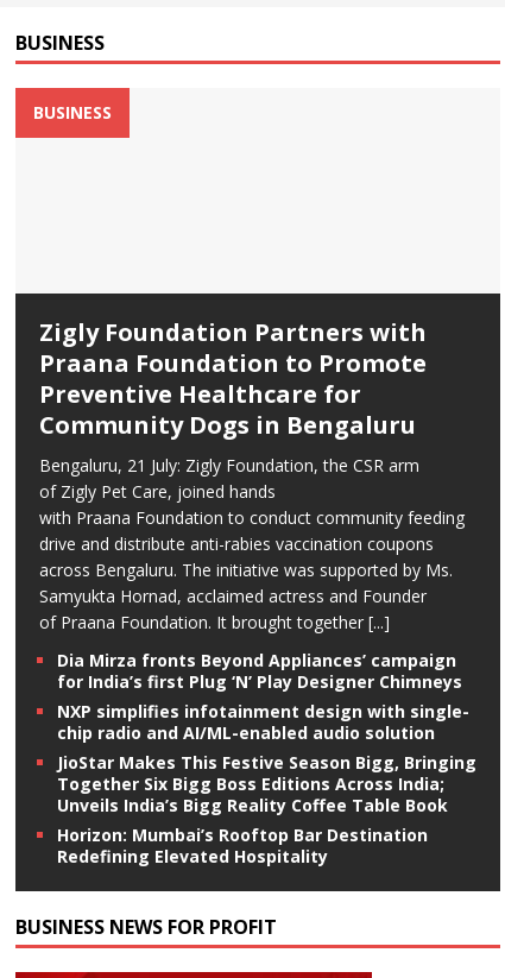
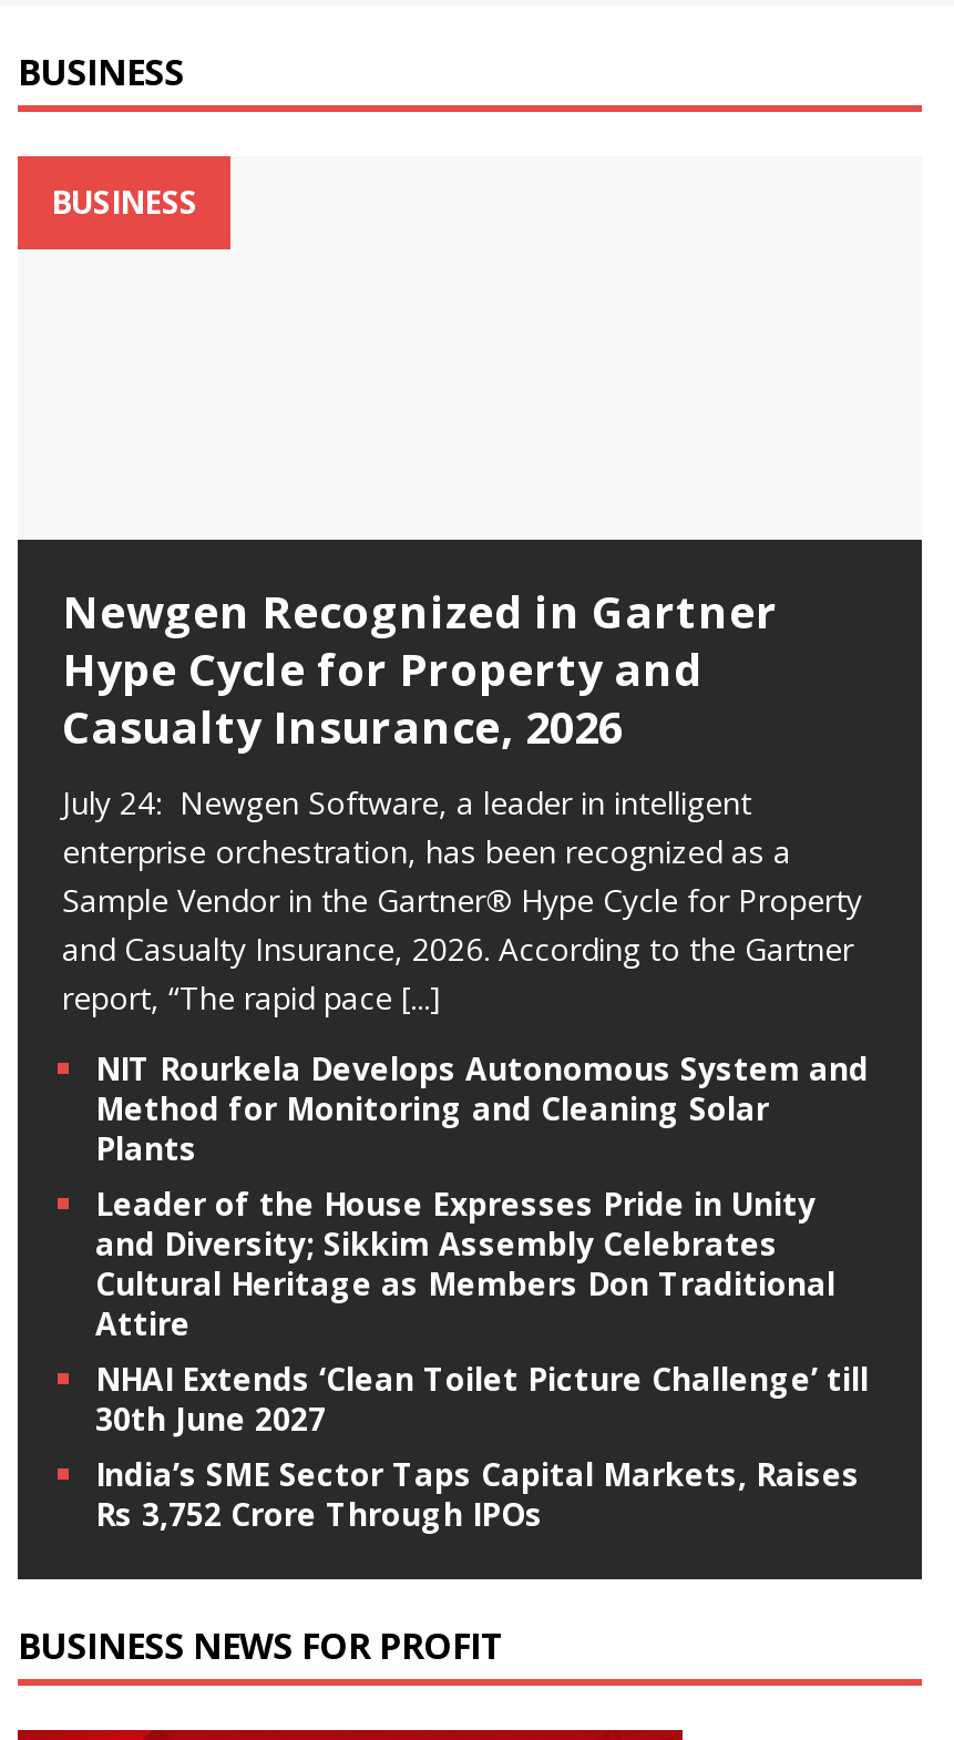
[39,317,465,634] Zigly Foundation Partners with | Praana Foundation to Promote | Preventive Healthcare for | Community Dogs in Bengaluru | Bengaluru, 21 July: Zigly Foundation, the CSR arm | of Zigly Pet Care, joined hands | with Praana Foundation to conduct community feeding | drive and distribute anti-rabies vaccination coupons | across Bengaluru. The initiative was supported by Ms. | Samyukta Hornad, acclaimed actress and Founder | of Praana Foundation. It brought together [...] -> [62,582,862,1019] Newgen Recognized in Gartner | Hype Cycle for Property and | Casualty Insurance, 2026 | July 24: Newgen Software, a leader in intelligent | enterprise orchestration, has been recognized as a | Sample Vendor in the Gartner® Hype Cycle for Property | and Casualty Insurance, 2026. According to the Gartner | report, “The rapid pace [...]
[57,649,476,868] Dia Mirza fronts Beyond Appliances’ campaign | for India’s first Plug ‘N’ Play Designer Chimneys | NXP simplifies infotainment design with single- | chip radio and AI/ML-enabled audio solution | JioStar Makes This Festive Season Bigg, Bringing | Together Six Bigg Boss Editions Across India; | Unveils India’s Bigg Reality Coffee Table Book | Horizon: Mumbai’s Rooftop Bar Destination | Redefining Elevated Hospitality -> [95,1047,869,1535] NIT Rourkela Develops Autonomous System and | Method for Monitoring and Cleaning Solar | Plants | Leader of the House Expresses Pride in Unity | and Diversity; Sikkim Assembly Celebrates | Cultural Heritage as Members Don Traditional | Attire | NHAI Extends ‘Clean Toilet Picture Challenge’ till | 30th June 2027 | India’s SME Sector Taps Capital Markets, Raises | Rs 3,752 Crore Through IPOs

